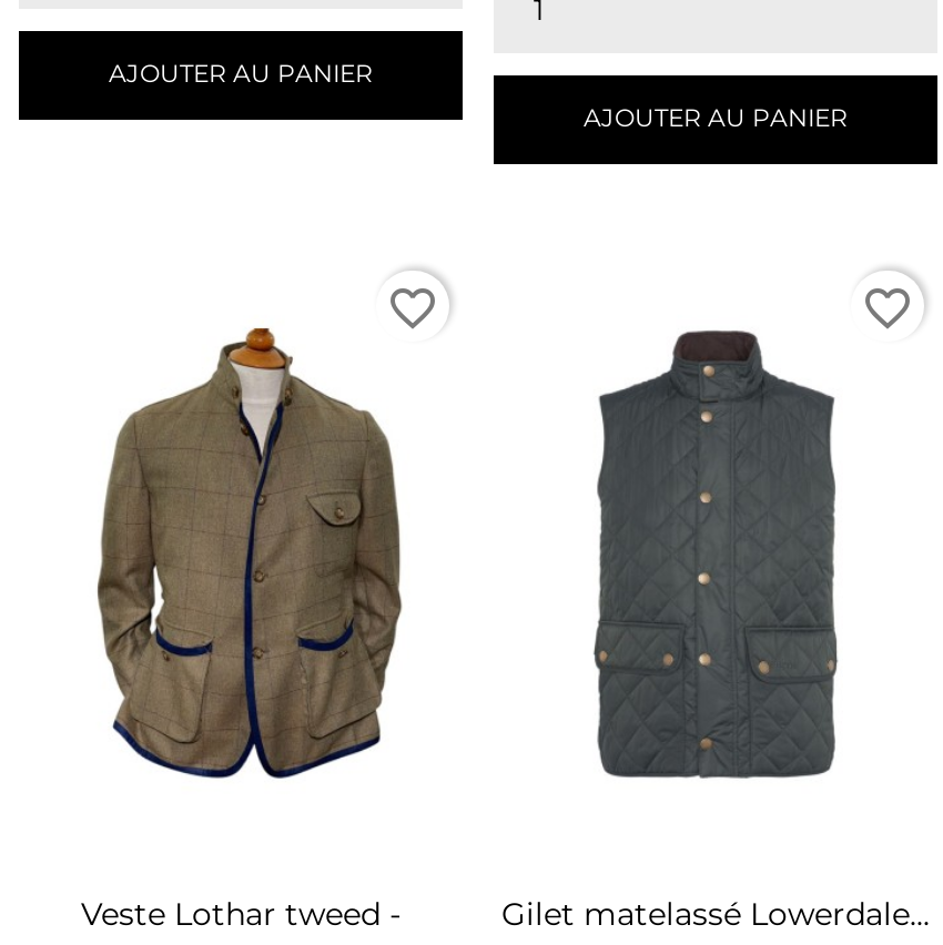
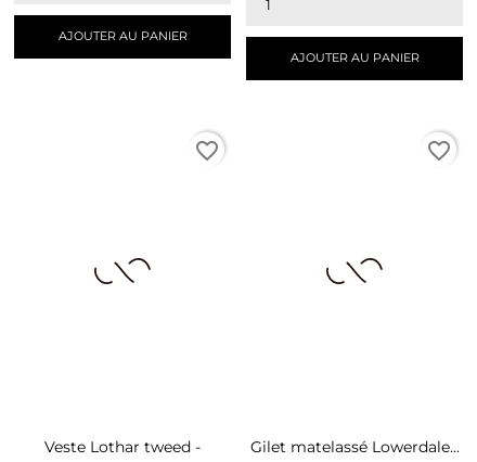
[94,326,403,781] [image] -> none
[591,328,840,781] [image] -> none

